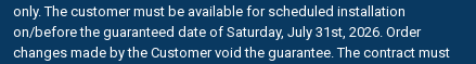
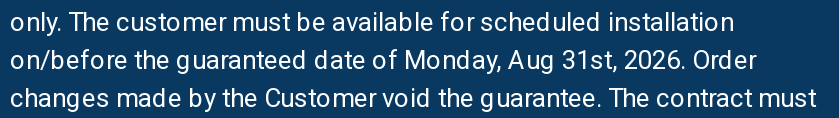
[13,24,421,40] on/before the guaranteed date of Saturday, July 31st, 2026. Order -> [10,44,756,74] on/before the guaranteed date of Monday, Aug 31st, 2026. Order

